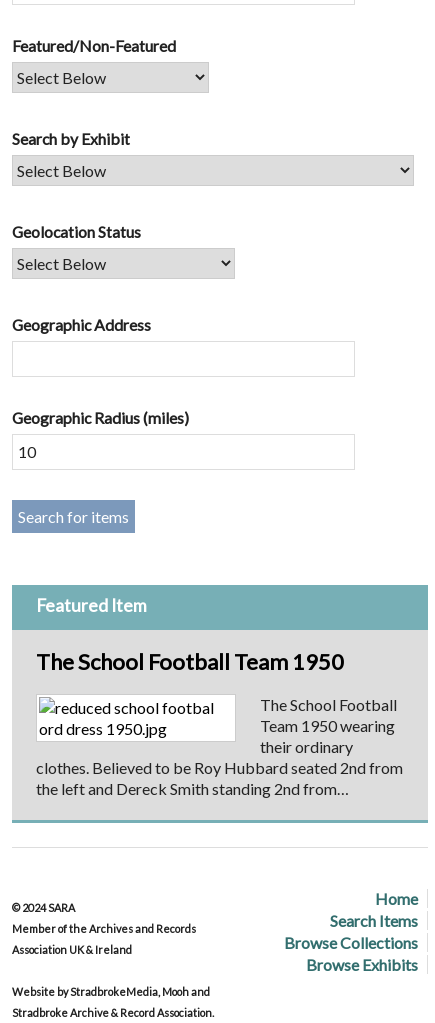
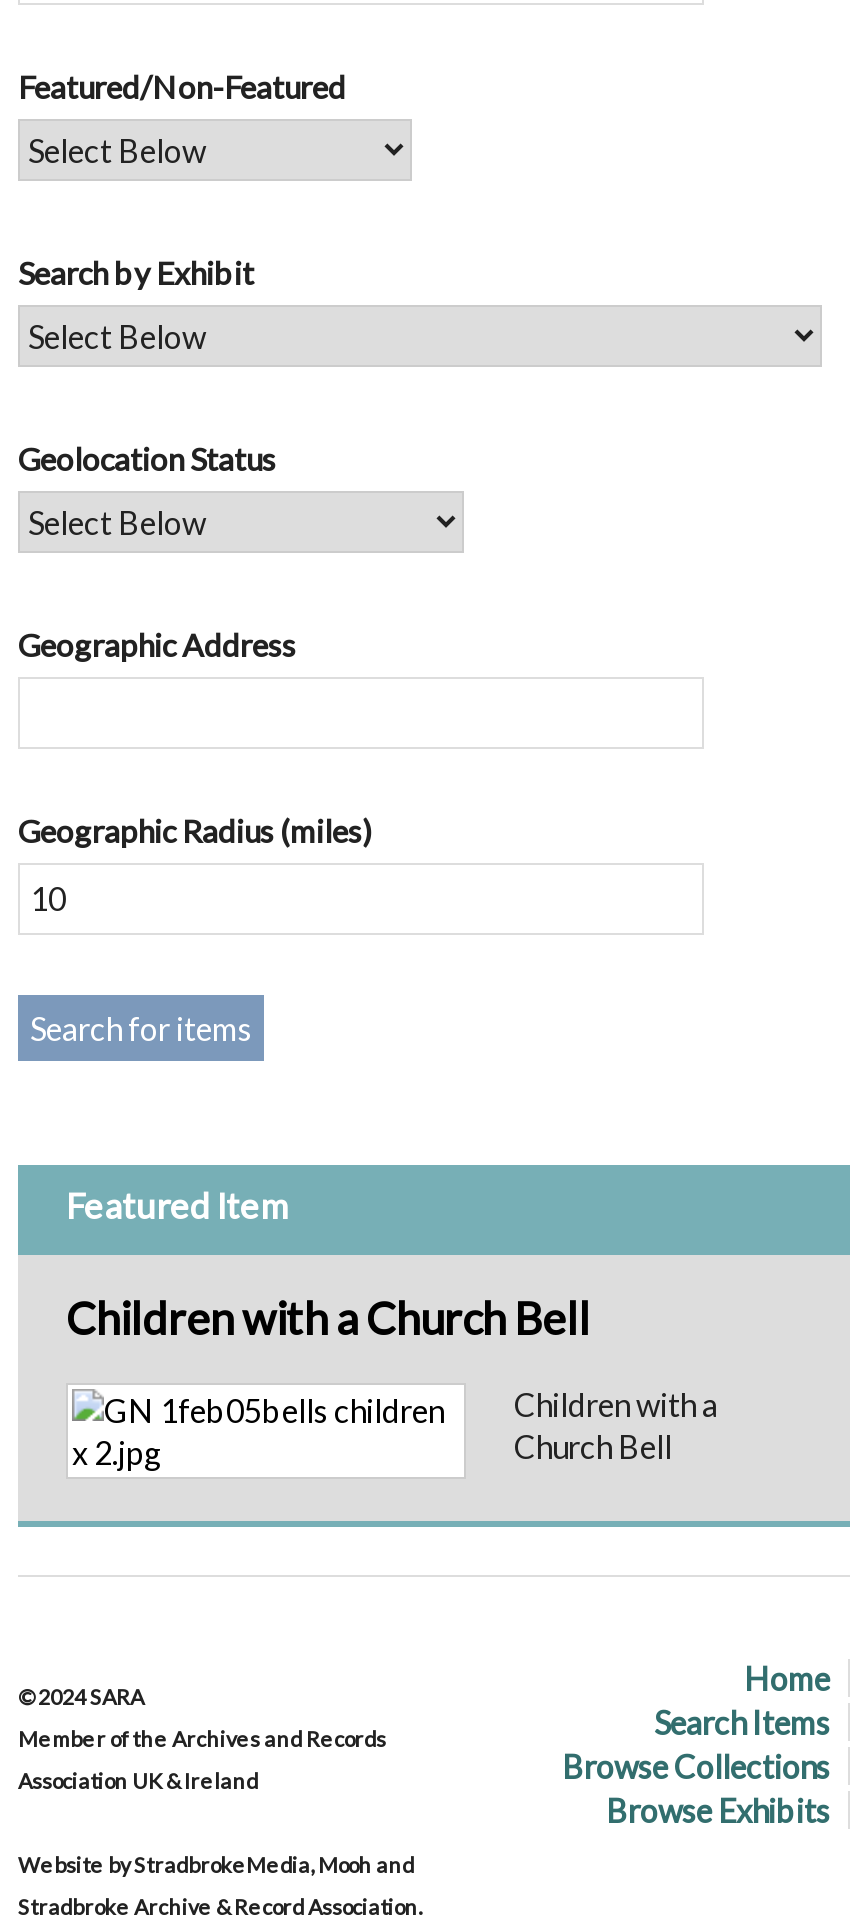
[36,648,344,675] The School Football Team 1950 -> [66,1290,590,1344] Children with a Church Bell
[36,695,403,798] The School Football | Team 1950 wearing | their ordinary | clothes. Believed to be Roy Hubbard seated 2nd from | the left and Dereck Smith standing 2nd from… -> [514,1384,718,1464] Children with a | Church Bell

